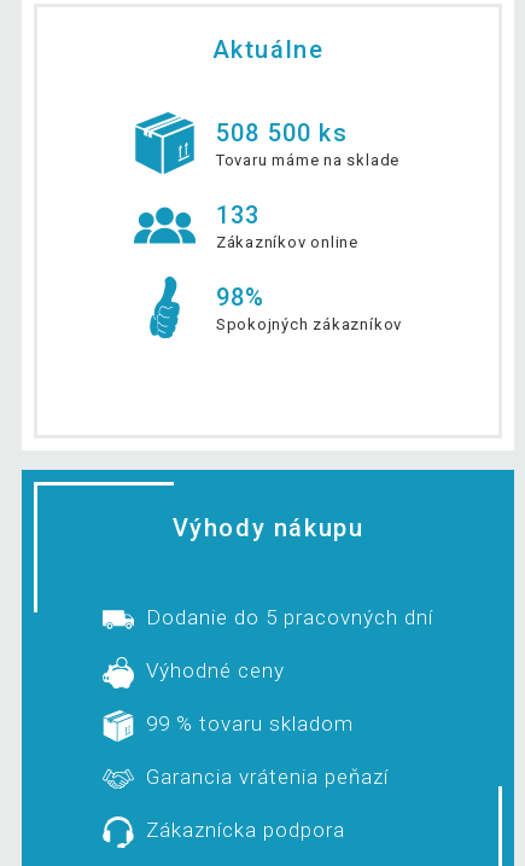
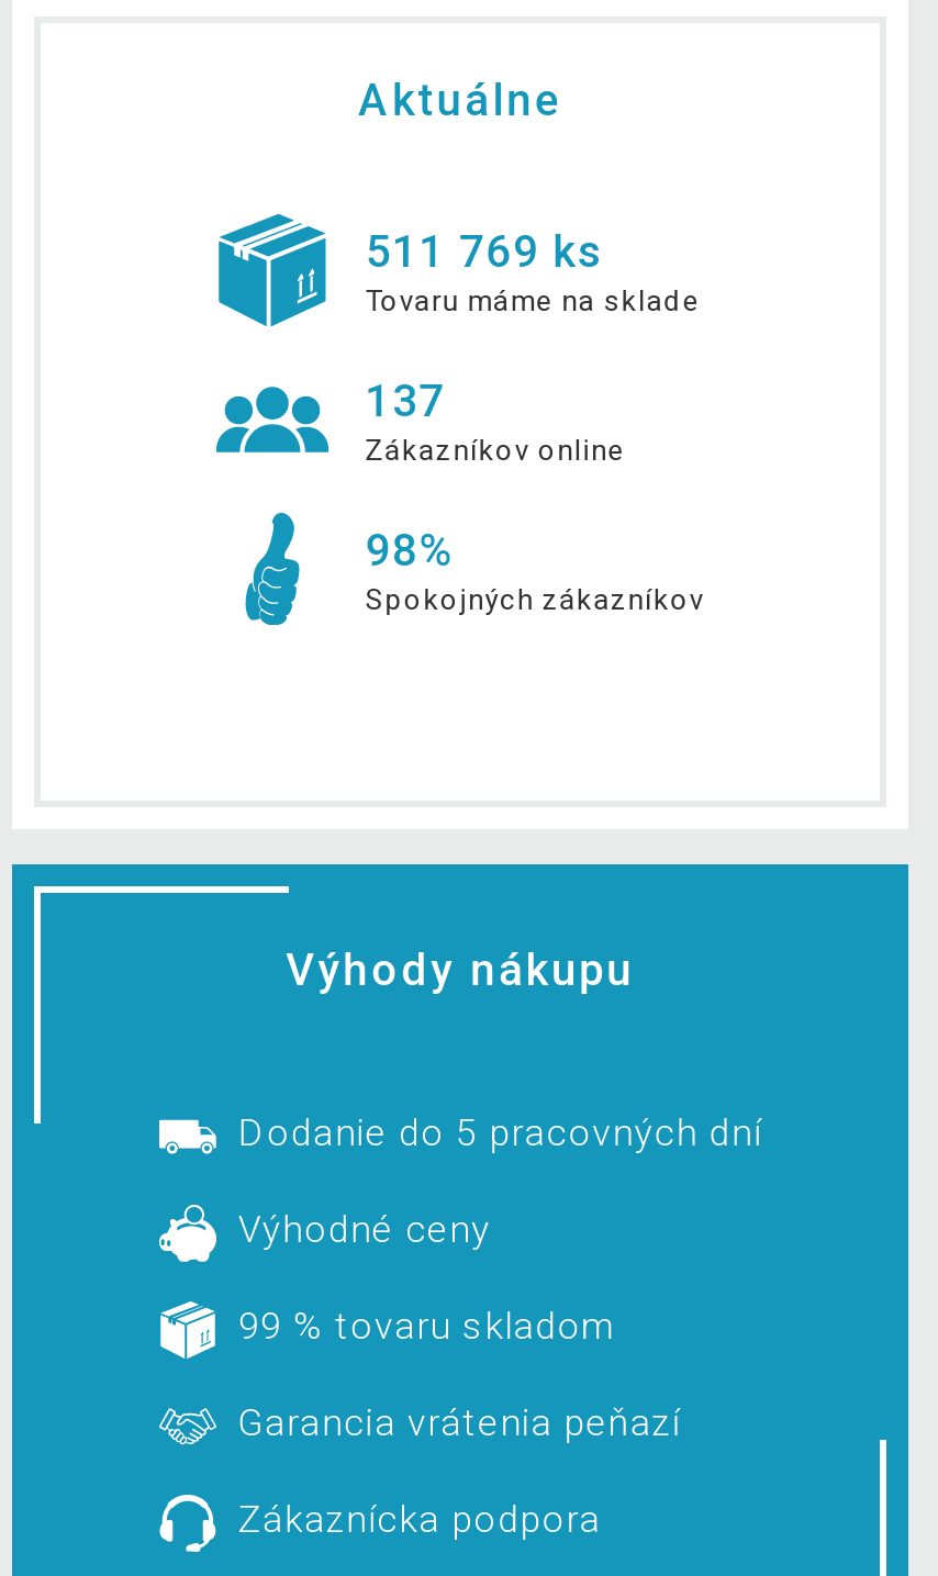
[216,119,347,148] 508 500 ks -> [365,226,605,279] 511 769 ks
[216,201,260,230] 133 -> [365,375,446,428] 137

